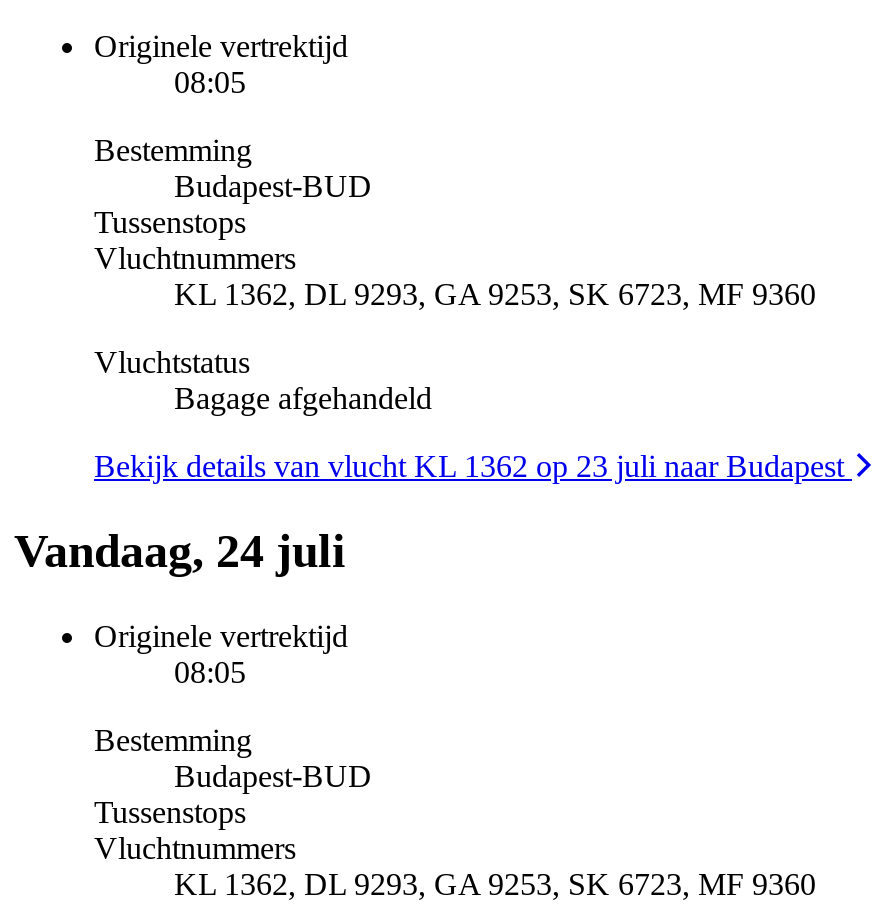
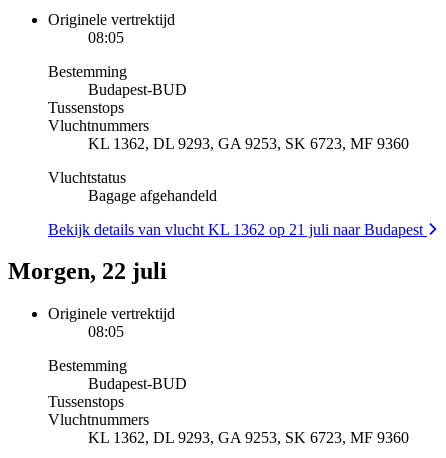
[94,448,852,482] Bekijk details van vlucht KL 1362 op 23 juli naar Budapest -> [48,220,427,237] Bekijk details van vlucht KL 1362 op 21 juli naar Budapest
[14,524,346,576] Vandaag, 24 juli -> [8,258,167,284] Morgen, 22 juli

